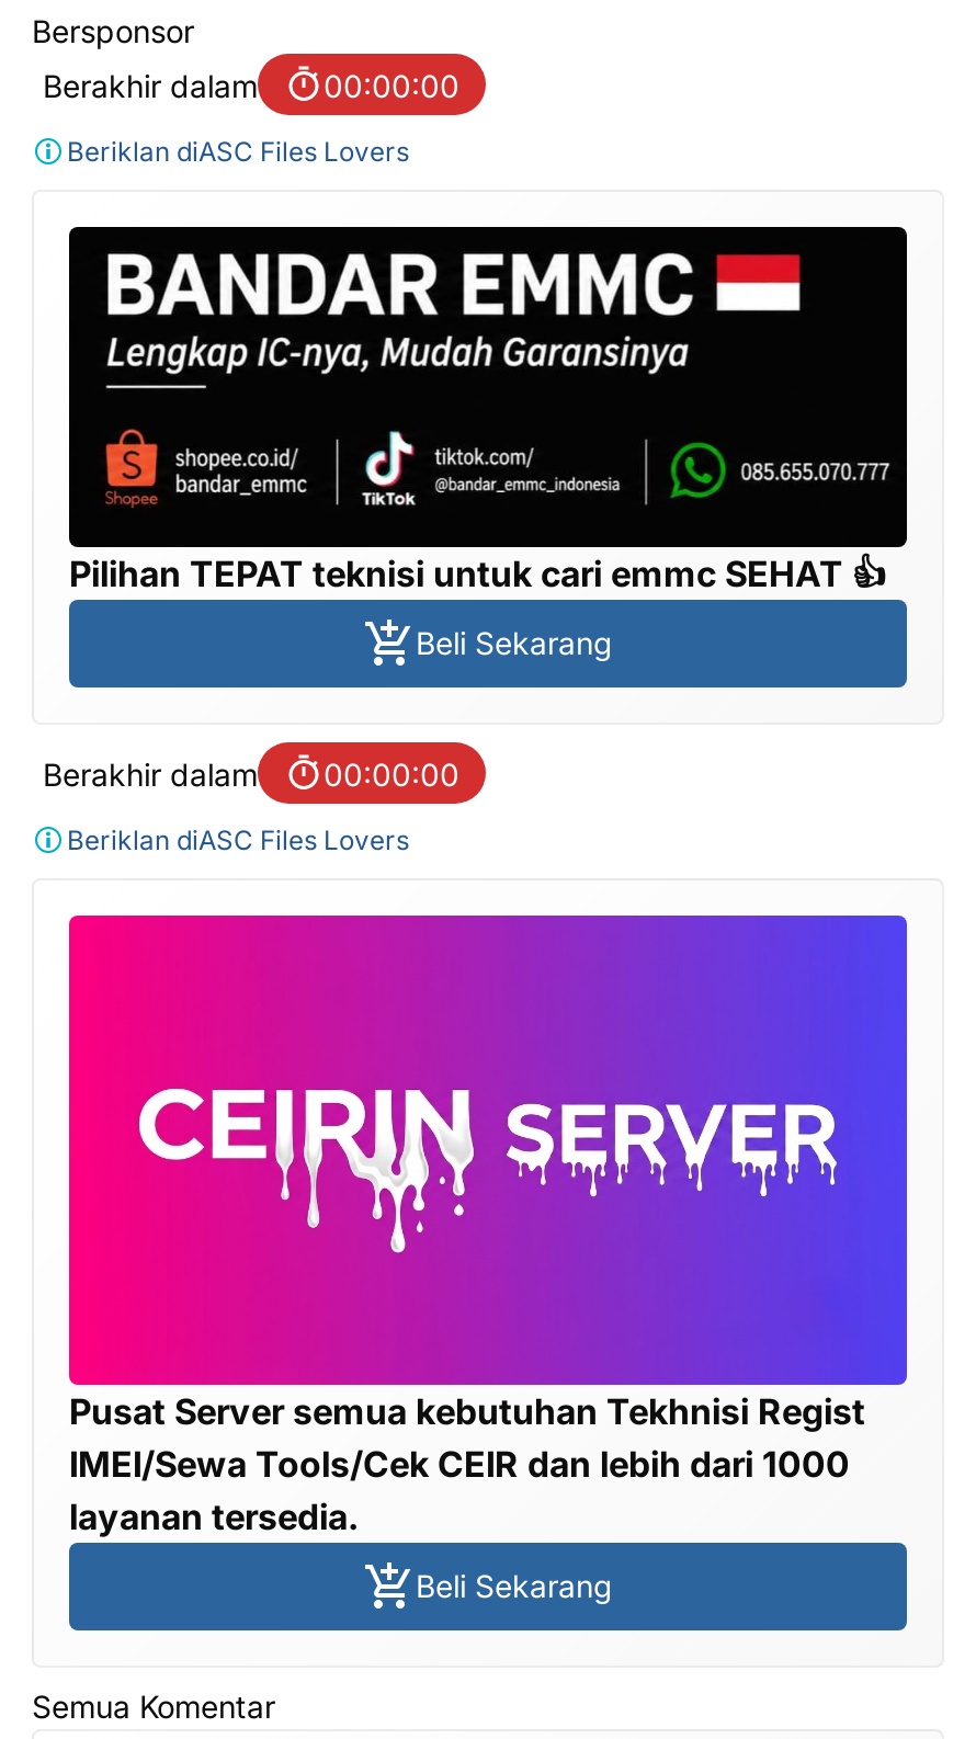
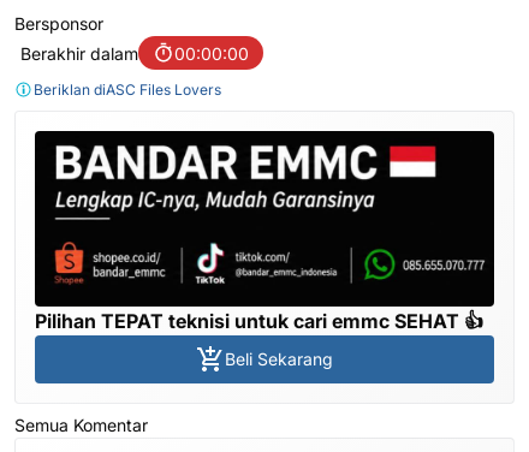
[43,755,459,857] Berakhir dalam | 00:00:00 | Beriklan diASC Files Lovers -> none
[67,913,909,1603] [image] | Pusat Server semua kebutuhan Tekhnisi Regist | IMEI/Sewa Tools/Cek CEIR dan lebih dari 1000 | layanan tersedia. | Beli Sekarang -> none

